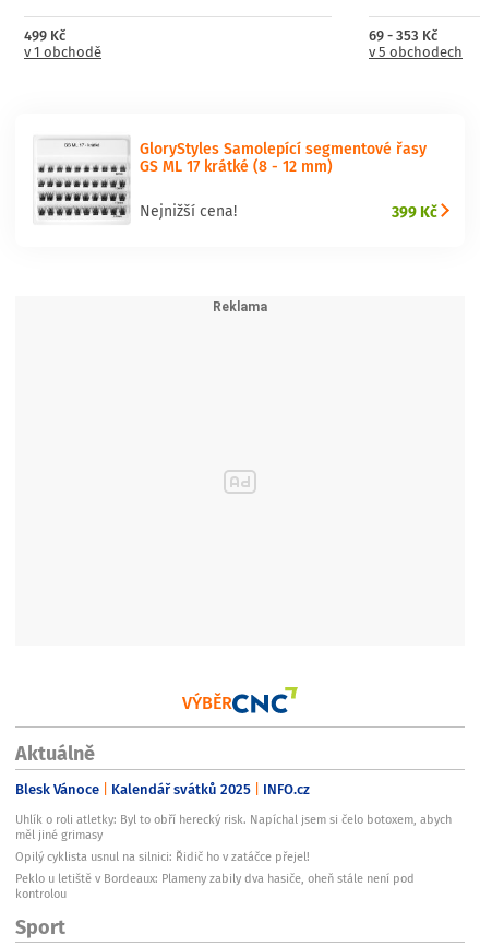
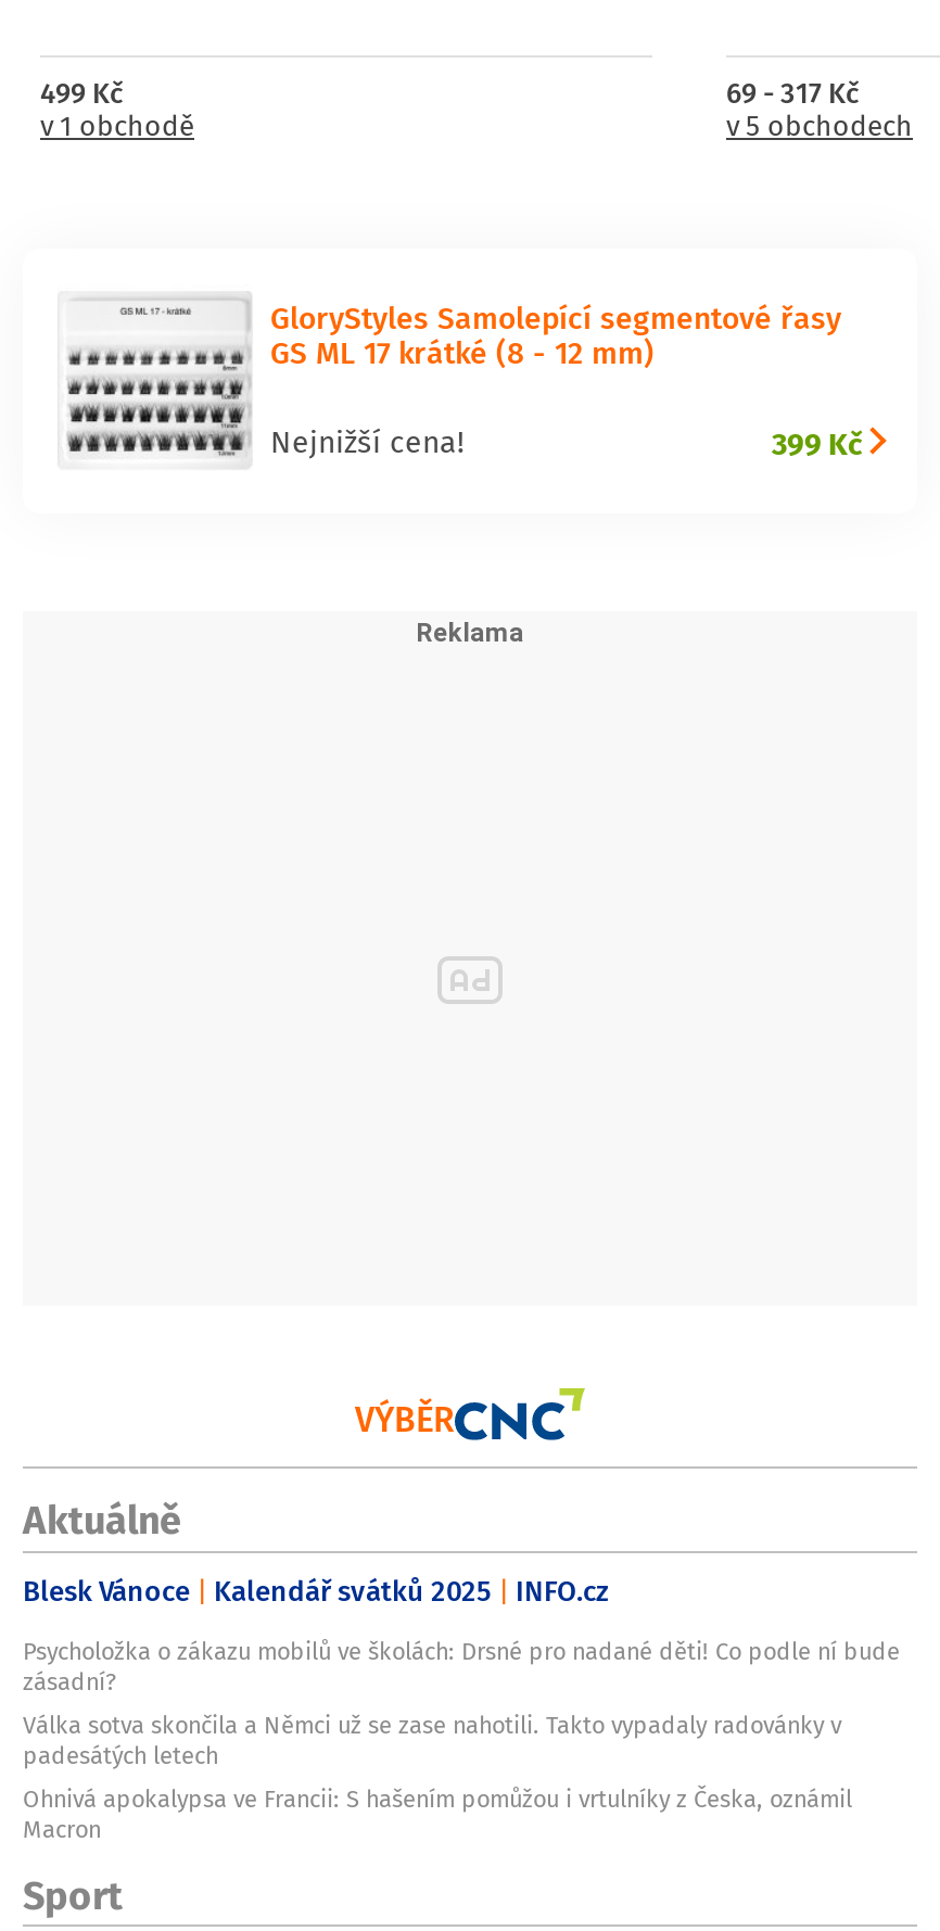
[369,24,437,46] 69 - 353 Kč -> [726,71,859,114] 69 - 317 Kč
[15,810,452,902] Uhlík o roli atletky: Byl to obří herecký risk. Napíchal jsem si čelo botoxem, abych | měl jiné grimasy | Opilý cyklista usnul na silnici: Řidič ho v zatáčce přejel! | Peklo u letiště v Bordeaux: Plameny zabily dva hasiče, oheň stále není pod | kontrolou -> [23,1633,900,1846] Psycholožka o zákazu mobilů ve školách: Drsné pro nadané děti! Co podle ní bude | zásadní? | Válka sotva skončila a Němci už se zase nahotili. Takto vypadaly radovánky v | padesátých letech | Ohnivá apokalypsa ve Francii: S hašením pomůžou i vrtulníky z Česka, oznámil | Macron

